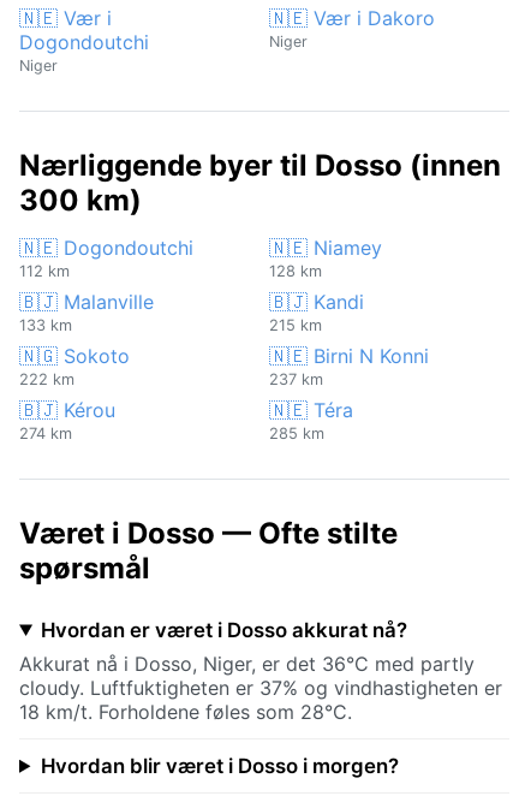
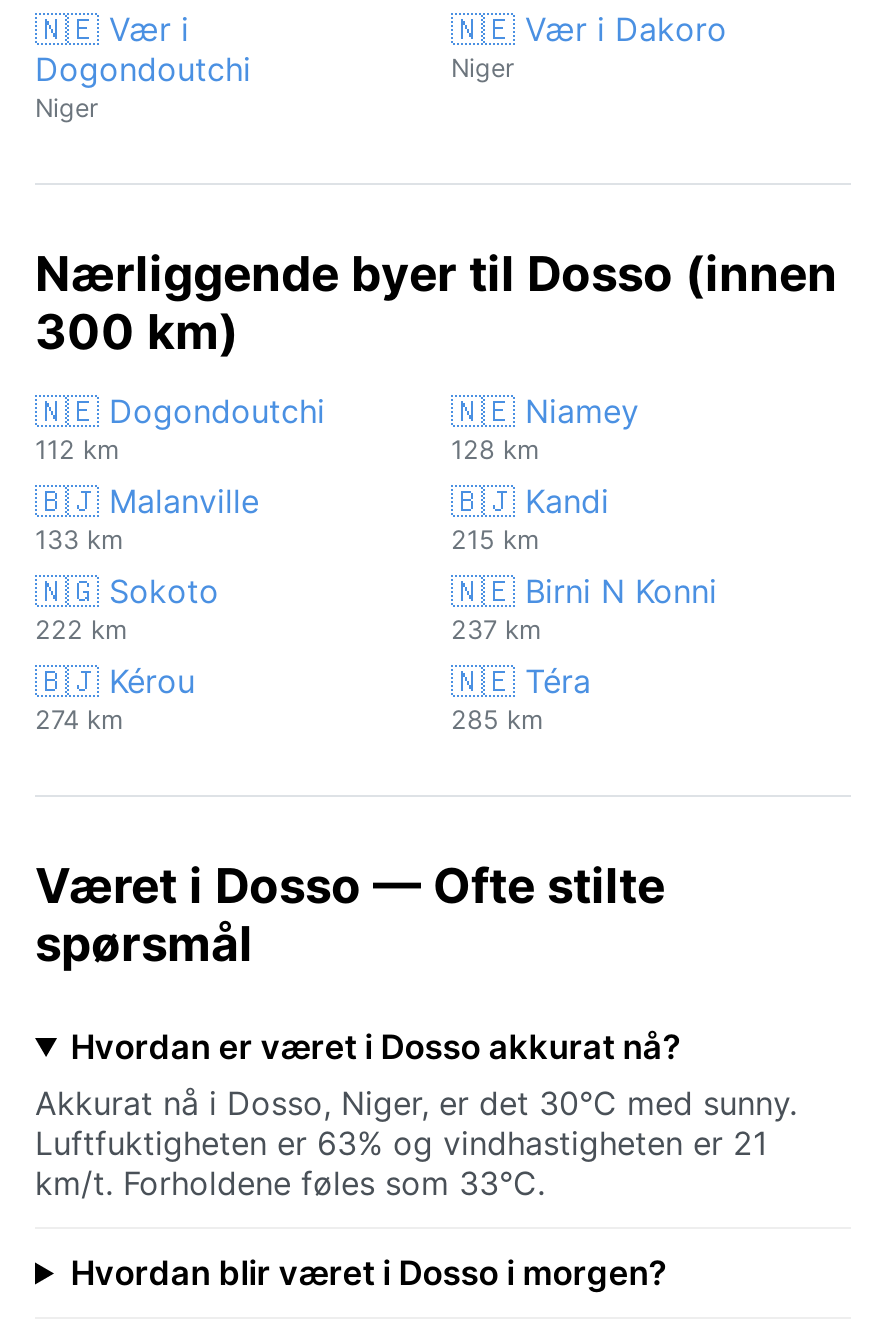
[19,651,502,724] Akkurat nå i Dosso, Niger, er det 36°C med partly | cloudy. Luftfuktigheten er 37% og vindhastigheten er | 18 km/t. Forholdene føles som 28°C. -> [35,1083,797,1203] Akkurat nå i Dosso, Niger, er det 30°C med sunny. | Luftfuktigheten er 63% og vindhastigheten er 21 | km/t. Forholdene føles som 33°C.

